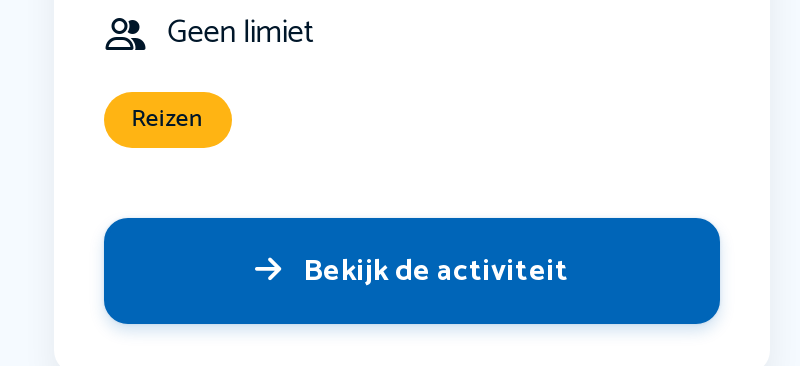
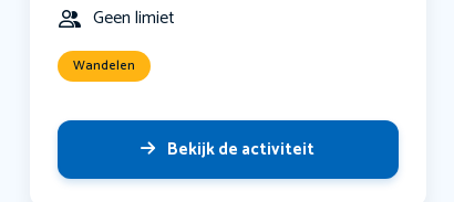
[132,101,204,139] Reizen -> [73,56,135,76] Wandelen

